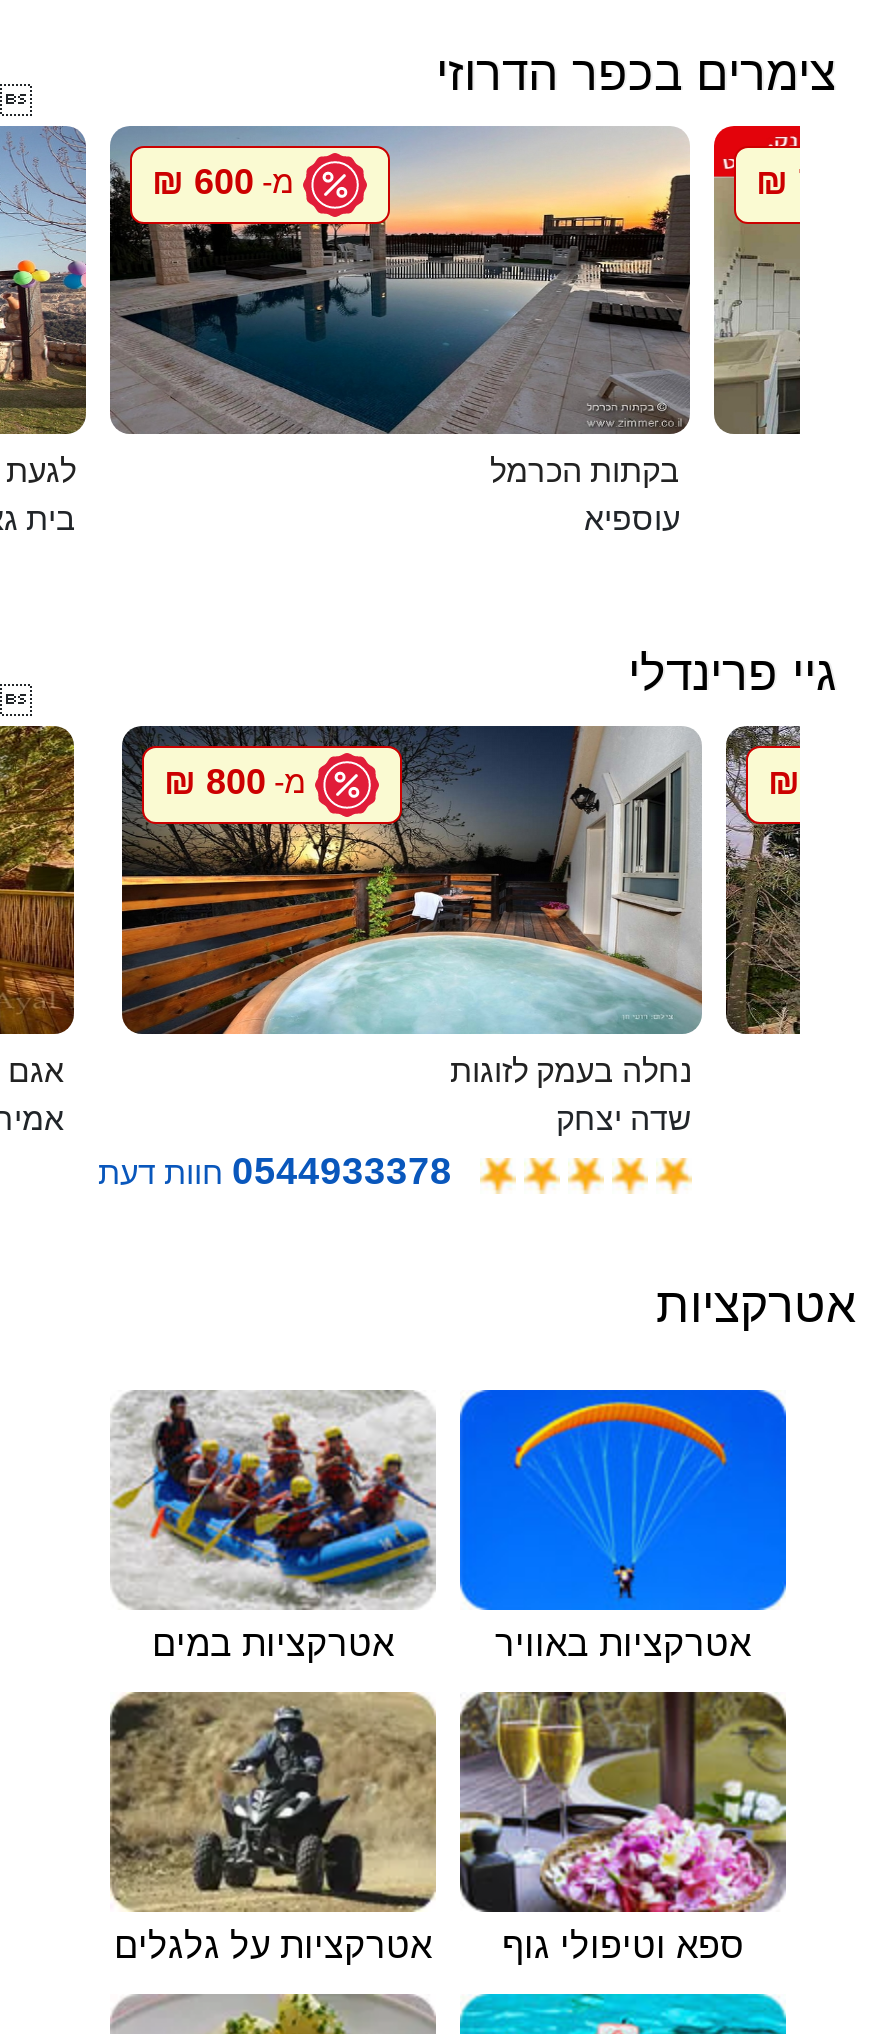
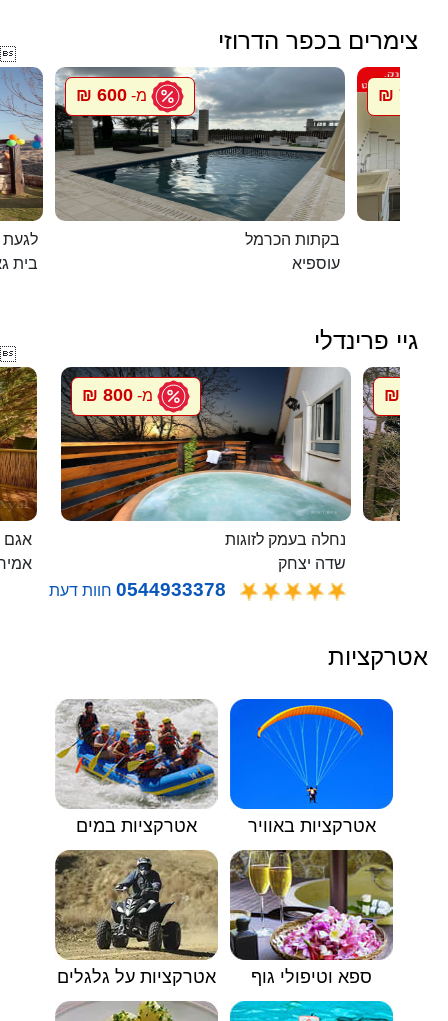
[110,124,692,434] [image] -> [55,67,346,221] [image]

